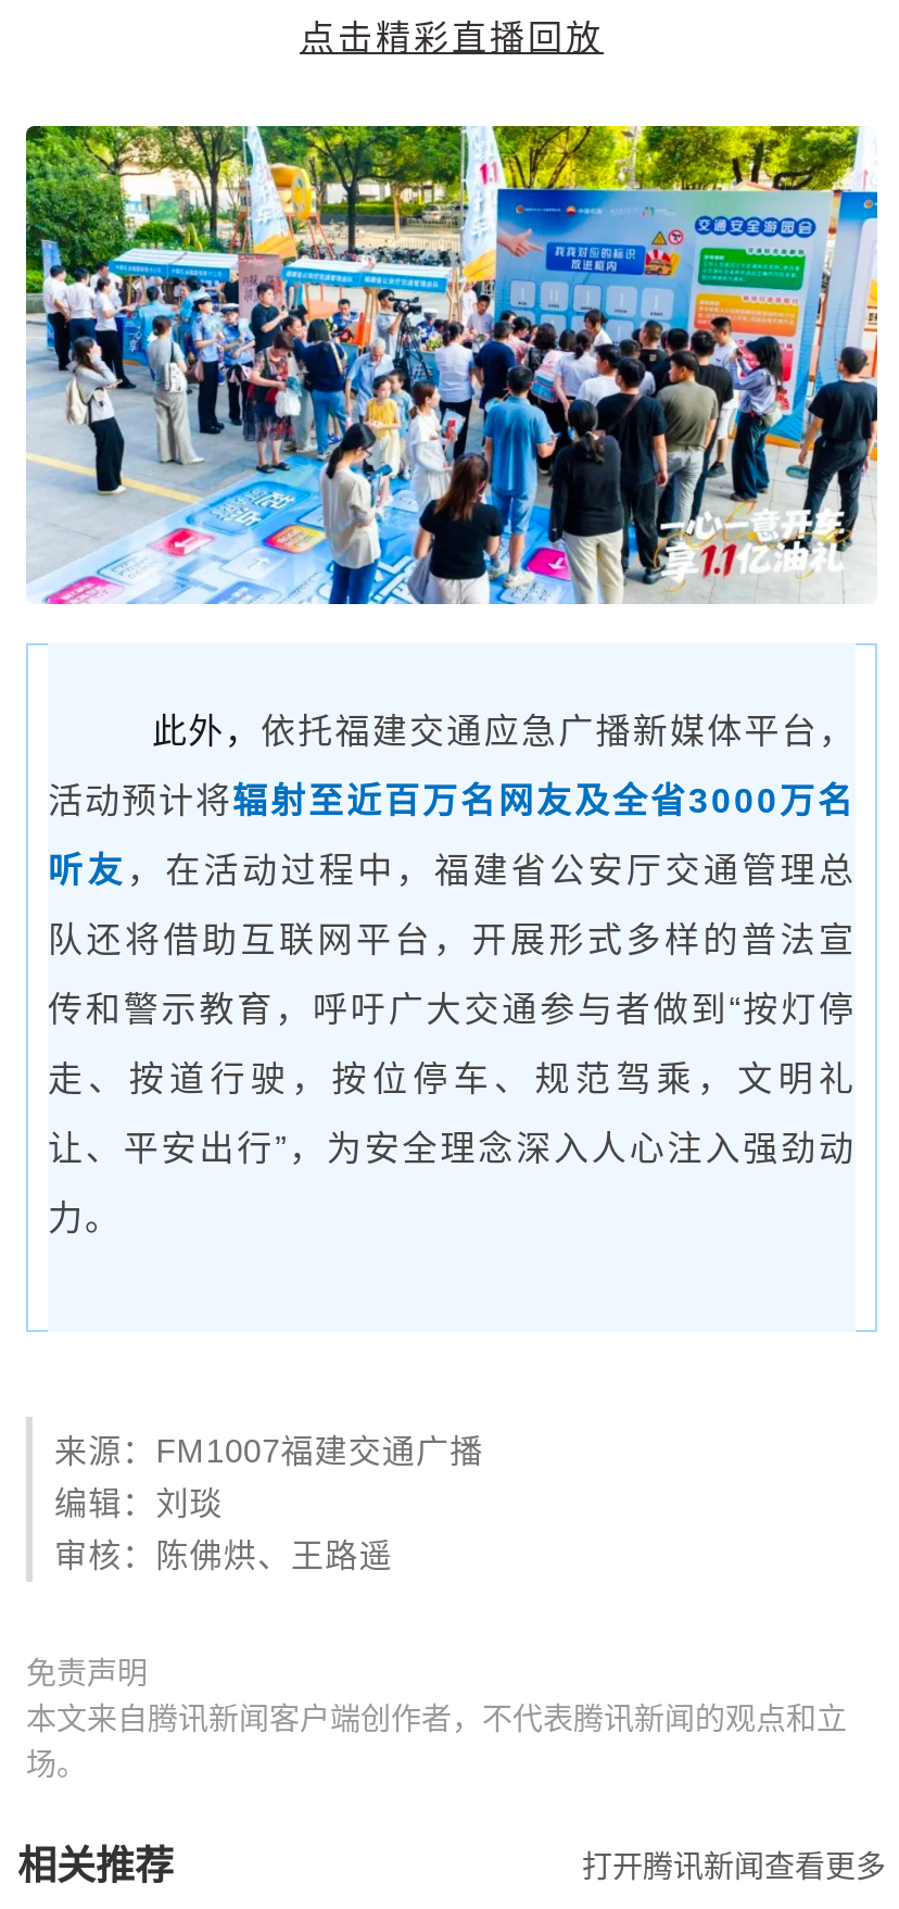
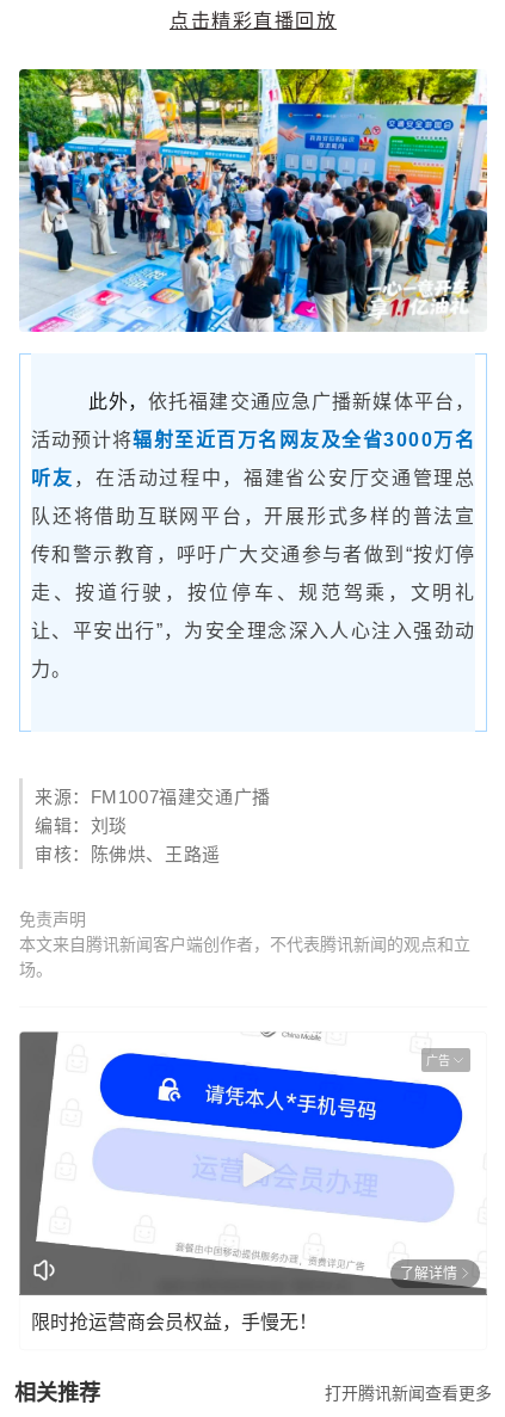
none -> [19,1031,487,1296] [image] | 广告
none -> [31,1265,457,1332] 了解详情 | 限时抢运营商会员权益，手慢无！

